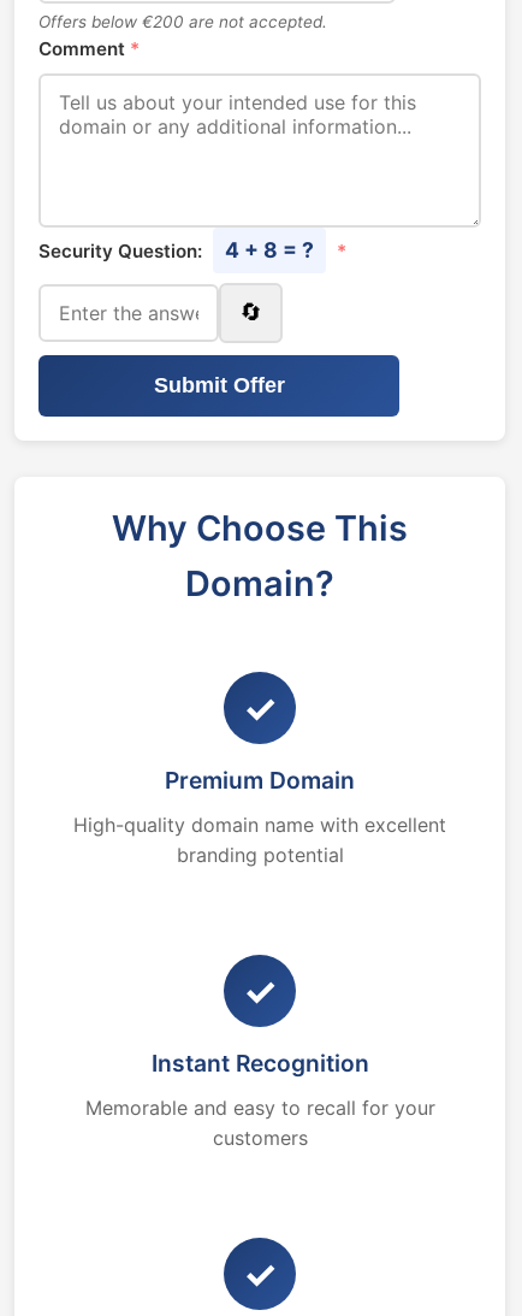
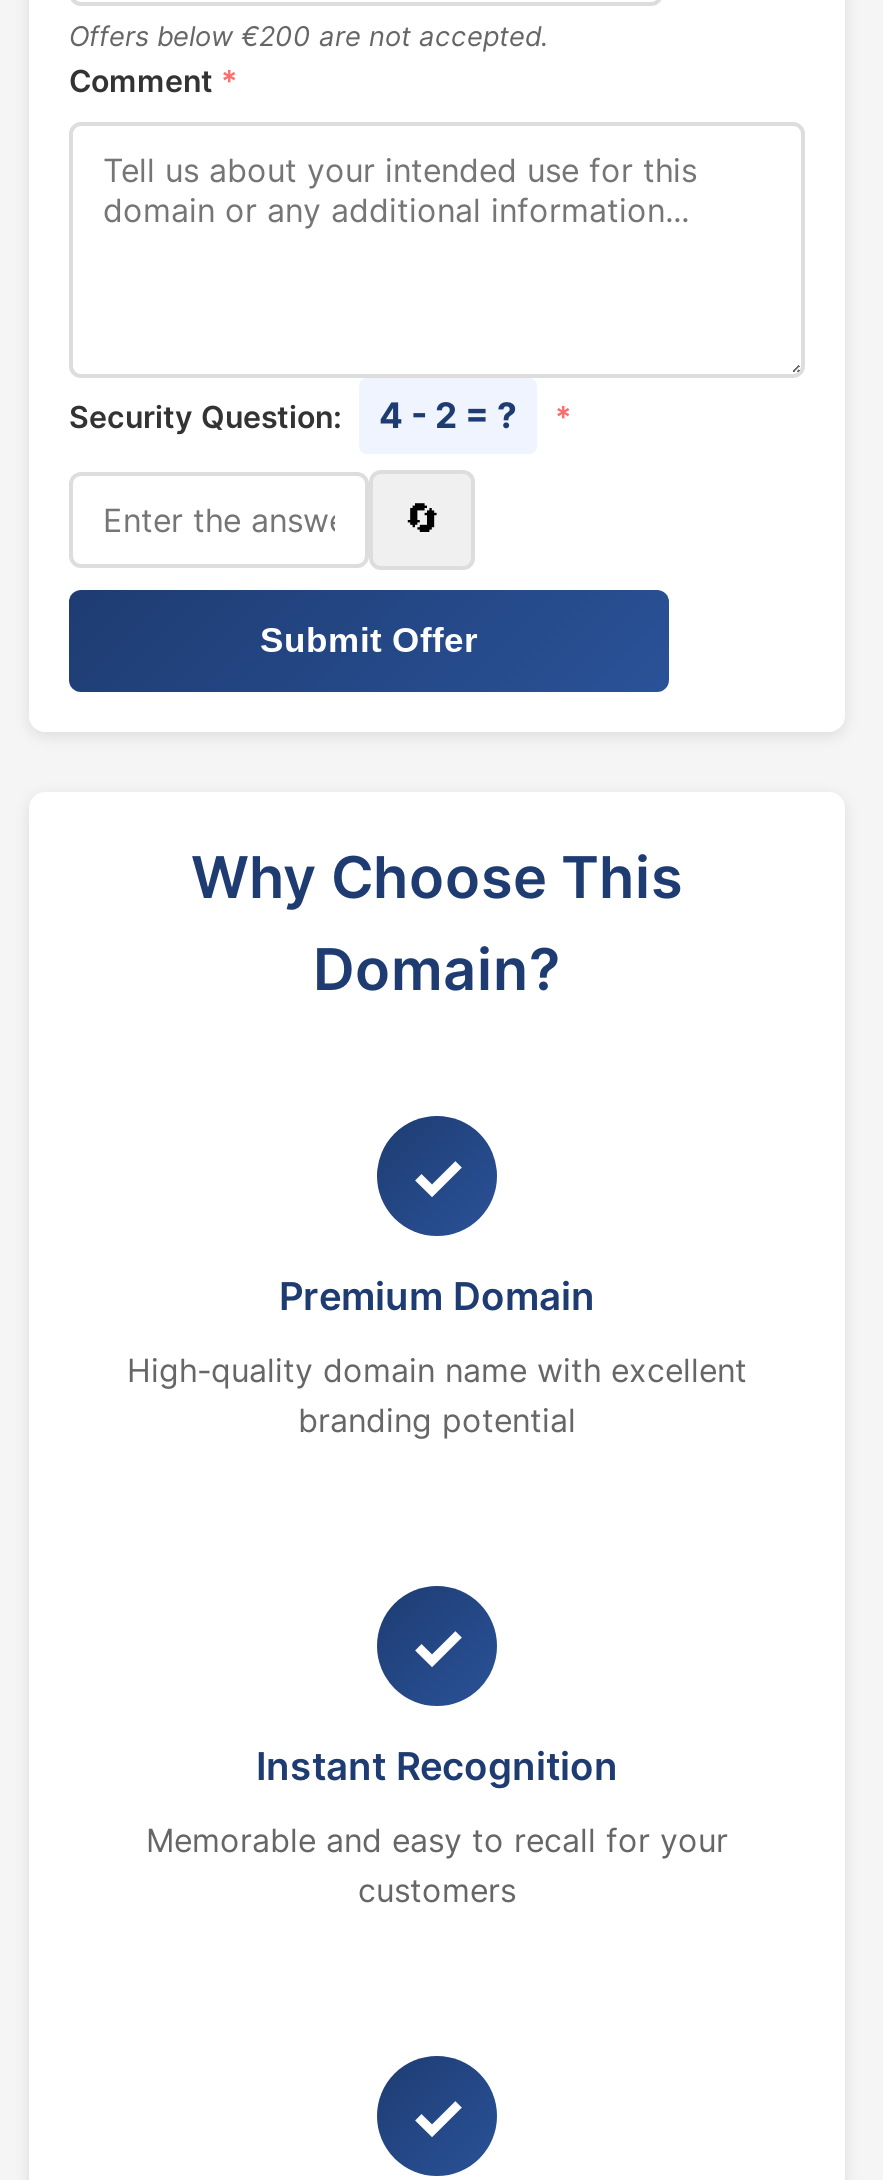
[225,237,314,262] 4 + 8 = ? -> [379,394,517,436] 4 - 2 = ?

